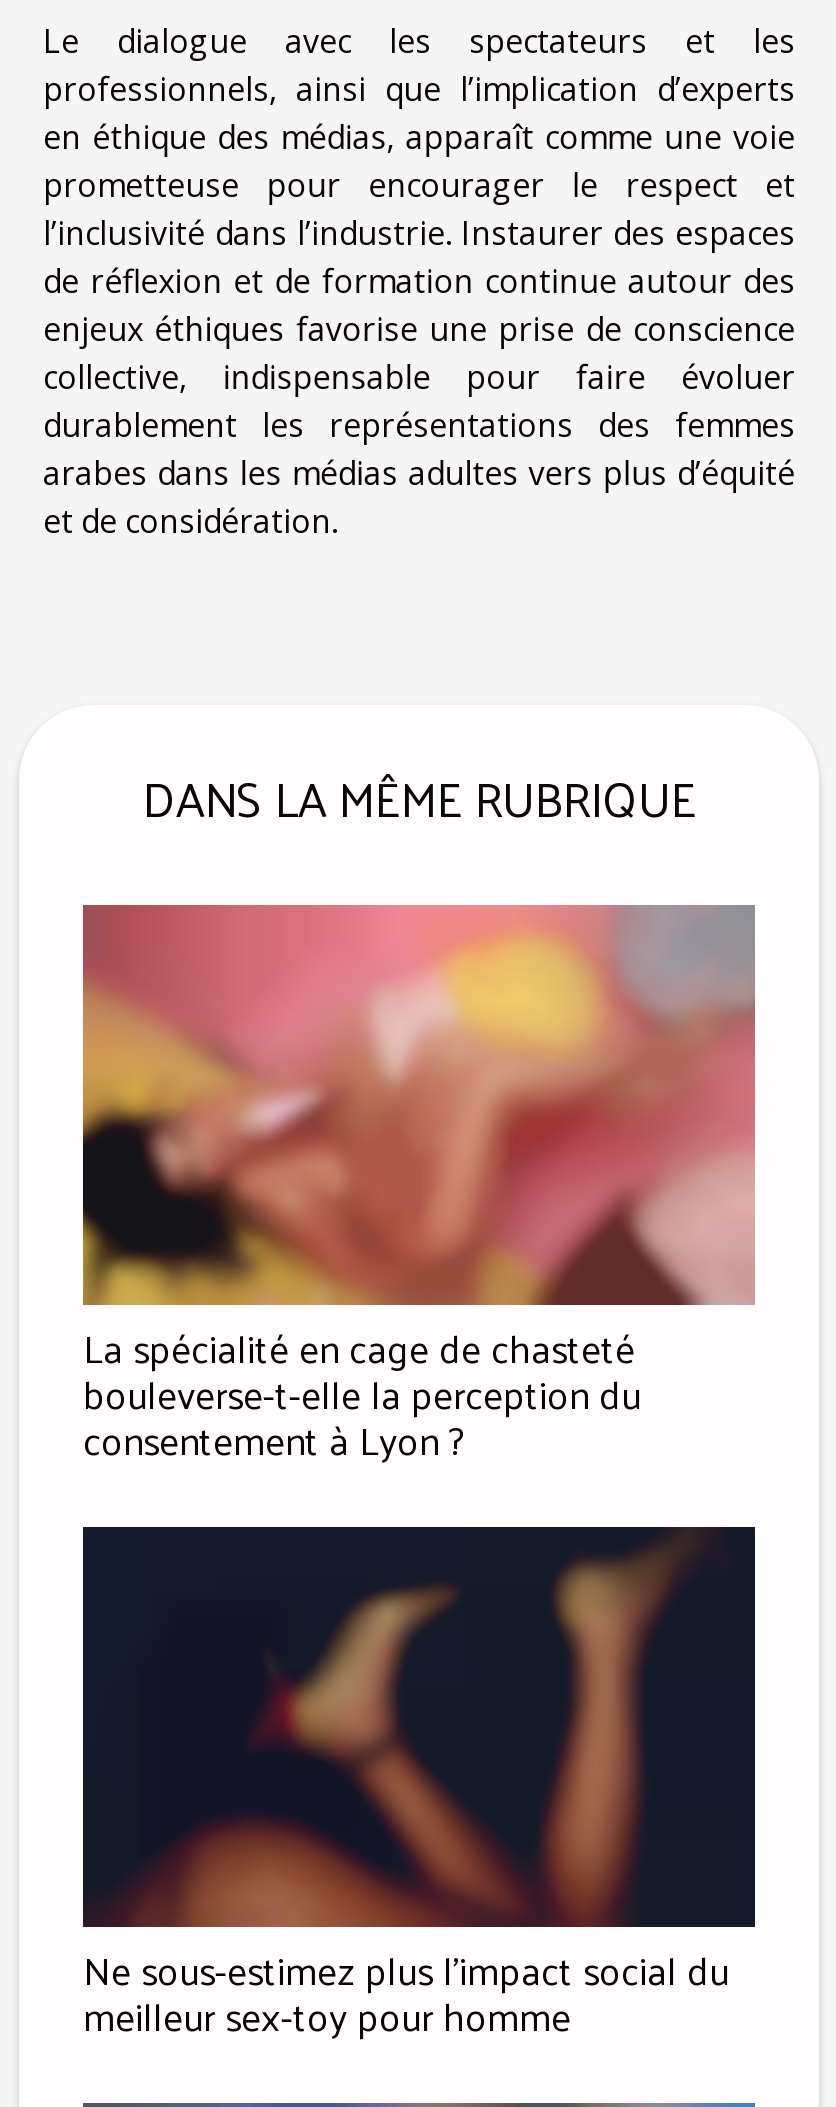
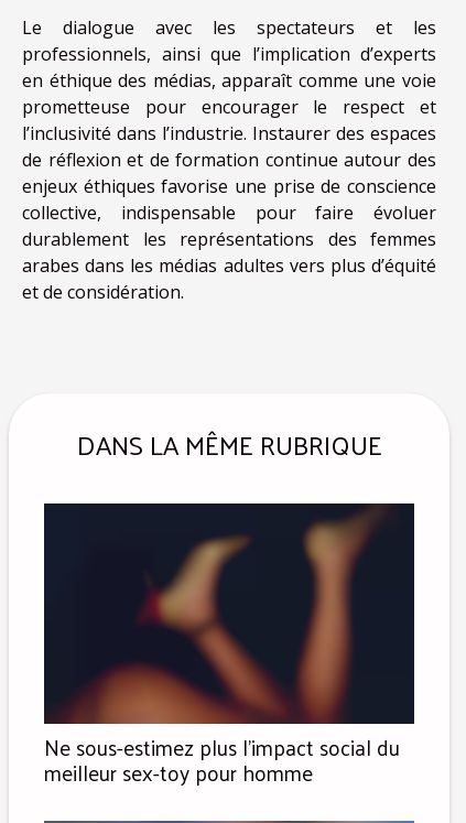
[81,903,757,1473] [image] | La spécialité en cage de chasteté | bouleverse-t-elle la perception du | consentement à Lyon ? -> none

